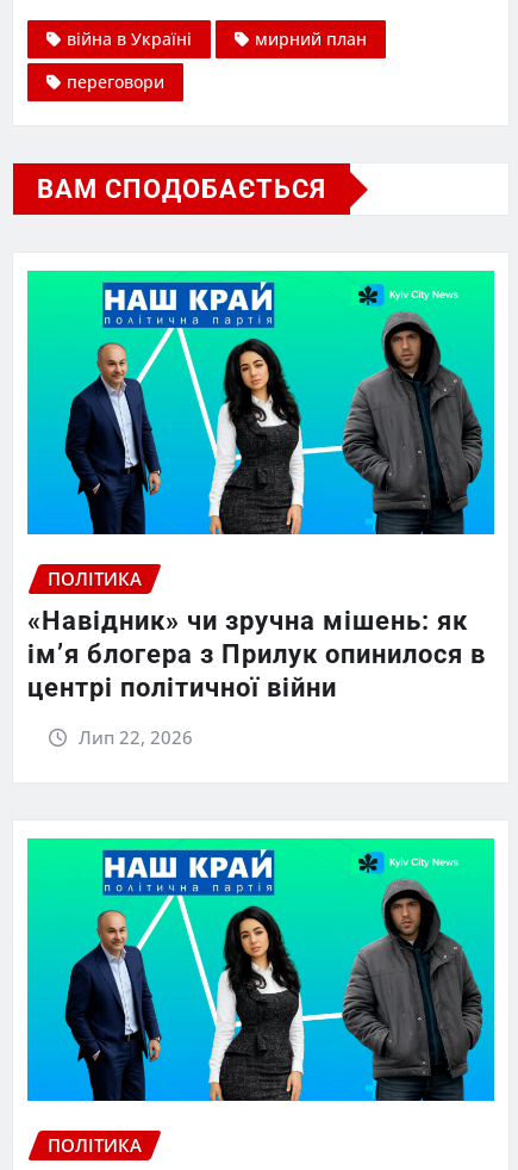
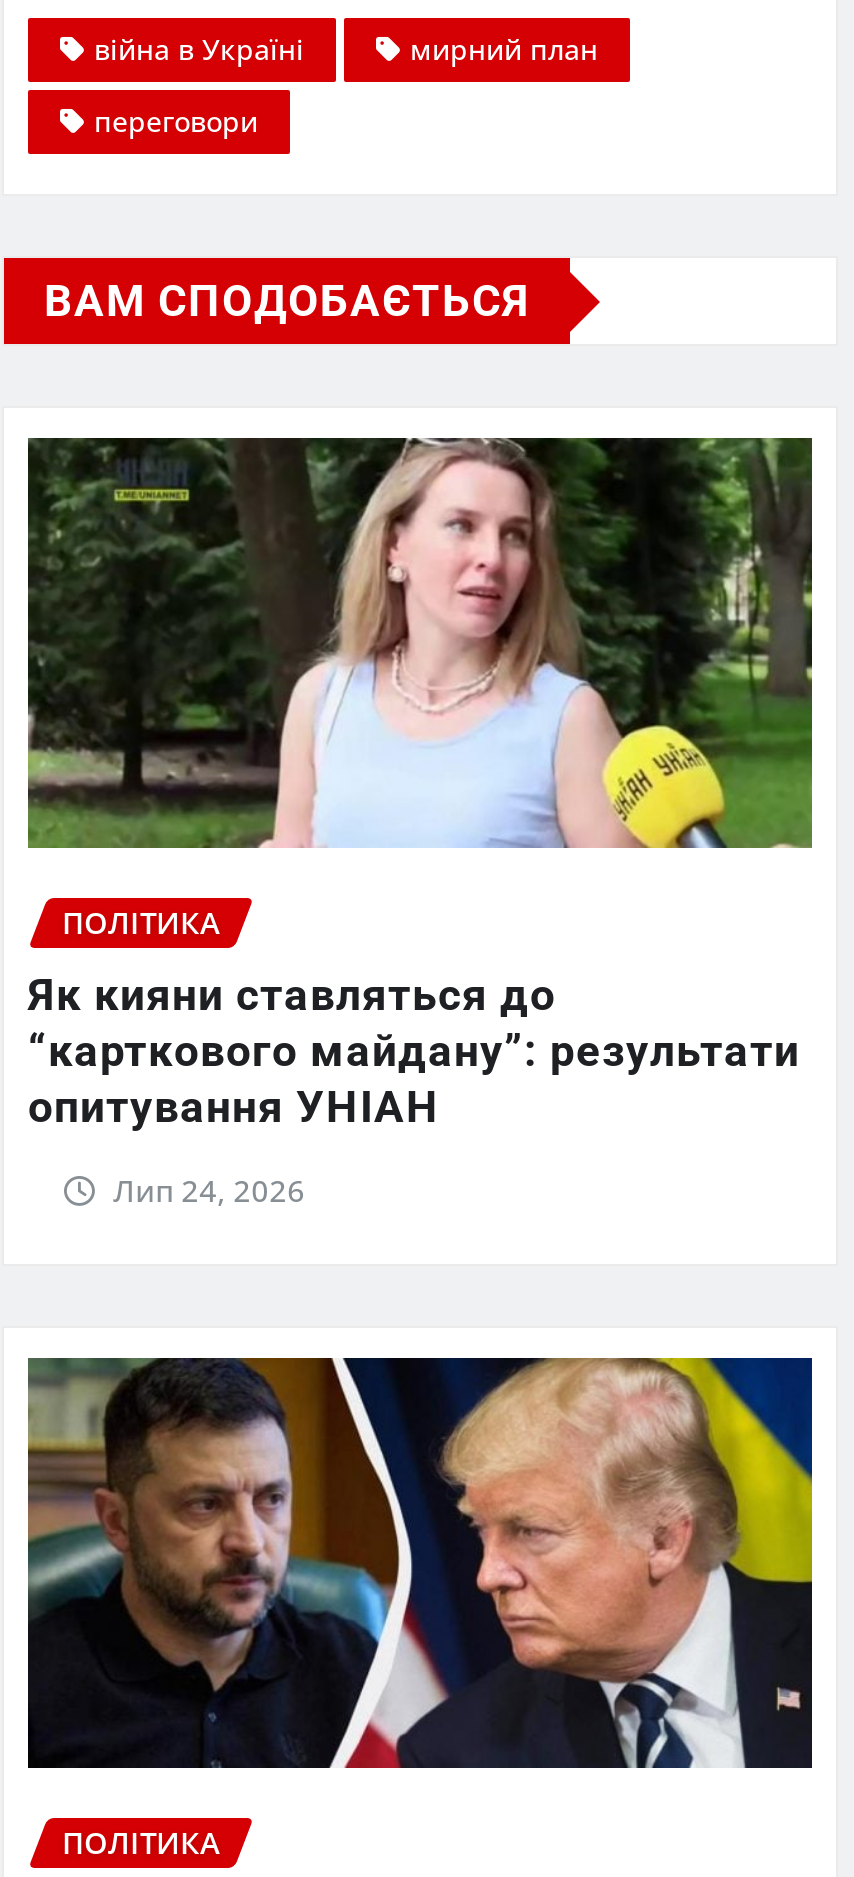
[26,270,495,536] [image] -> [26,436,814,850] [image]
[27,606,486,703] «Навідник» чи зручна мішень: як | ім’я блогера з Прилук опинилося в | центрі політичної війни -> [28,969,800,1131] Як кияни ставляться до | “карткового майдану”: результати | опитування УНІАН
[78,725,192,749] Лип 22, 2026 -> [113,1169,305,1209] Лип 24, 2026
[26,837,495,1102] [image] -> [26,1356,814,1772] [image]

